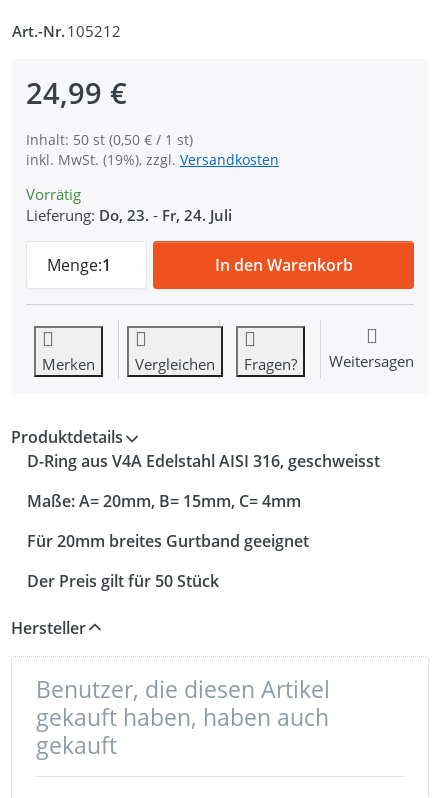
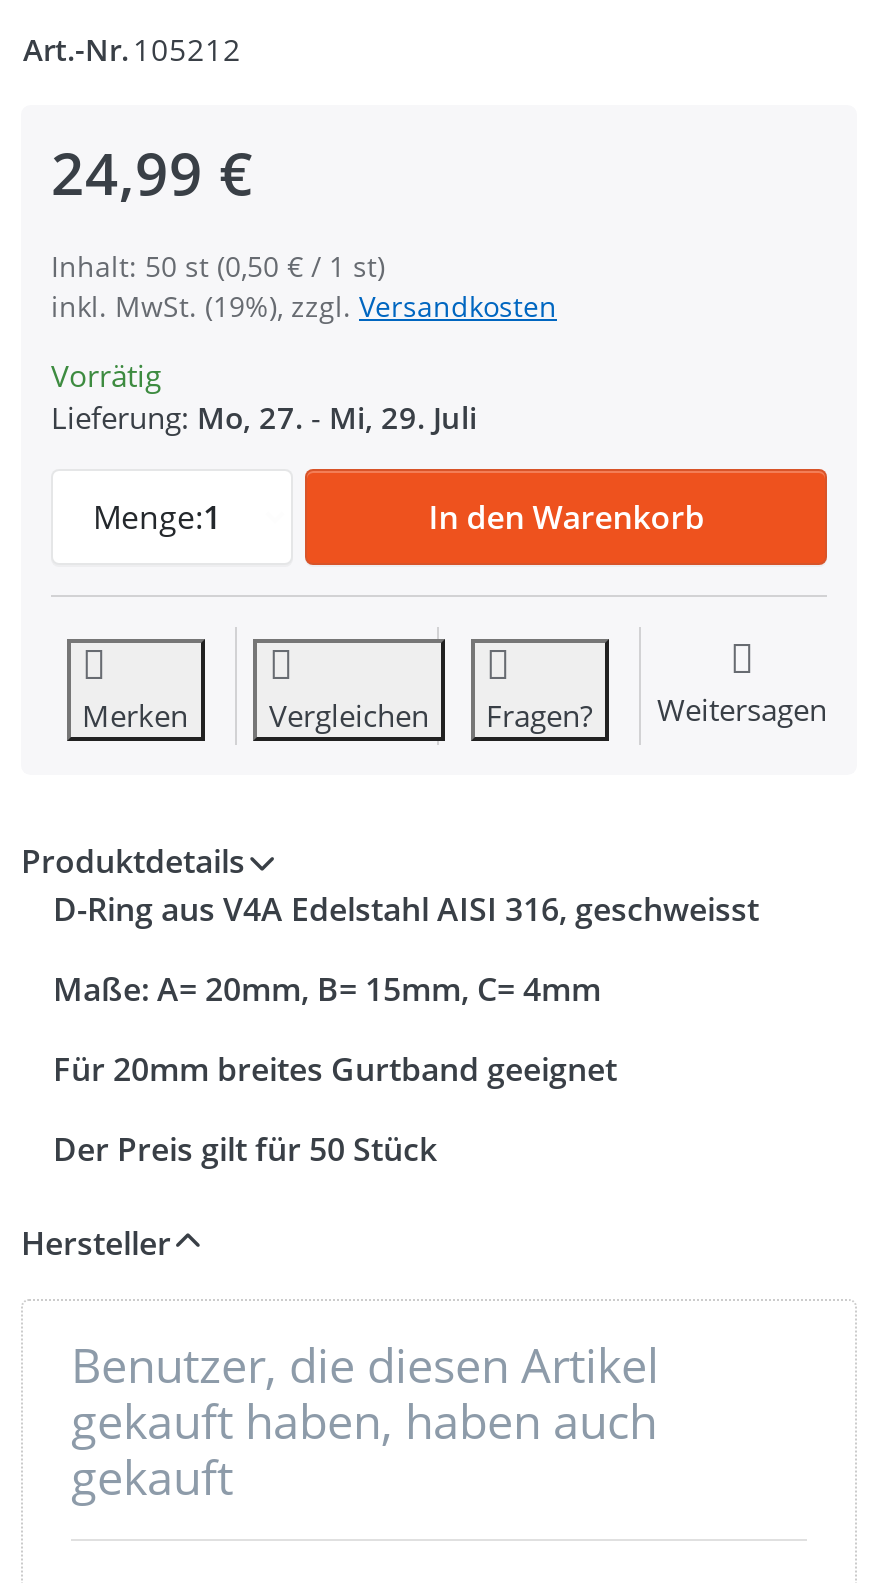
[26,205,232,225] Lieferung: Do, 23. - Fr, 24. Juli -> [51,397,477,437] Lieferung: Mo, 27. - Mi, 29. Juli

